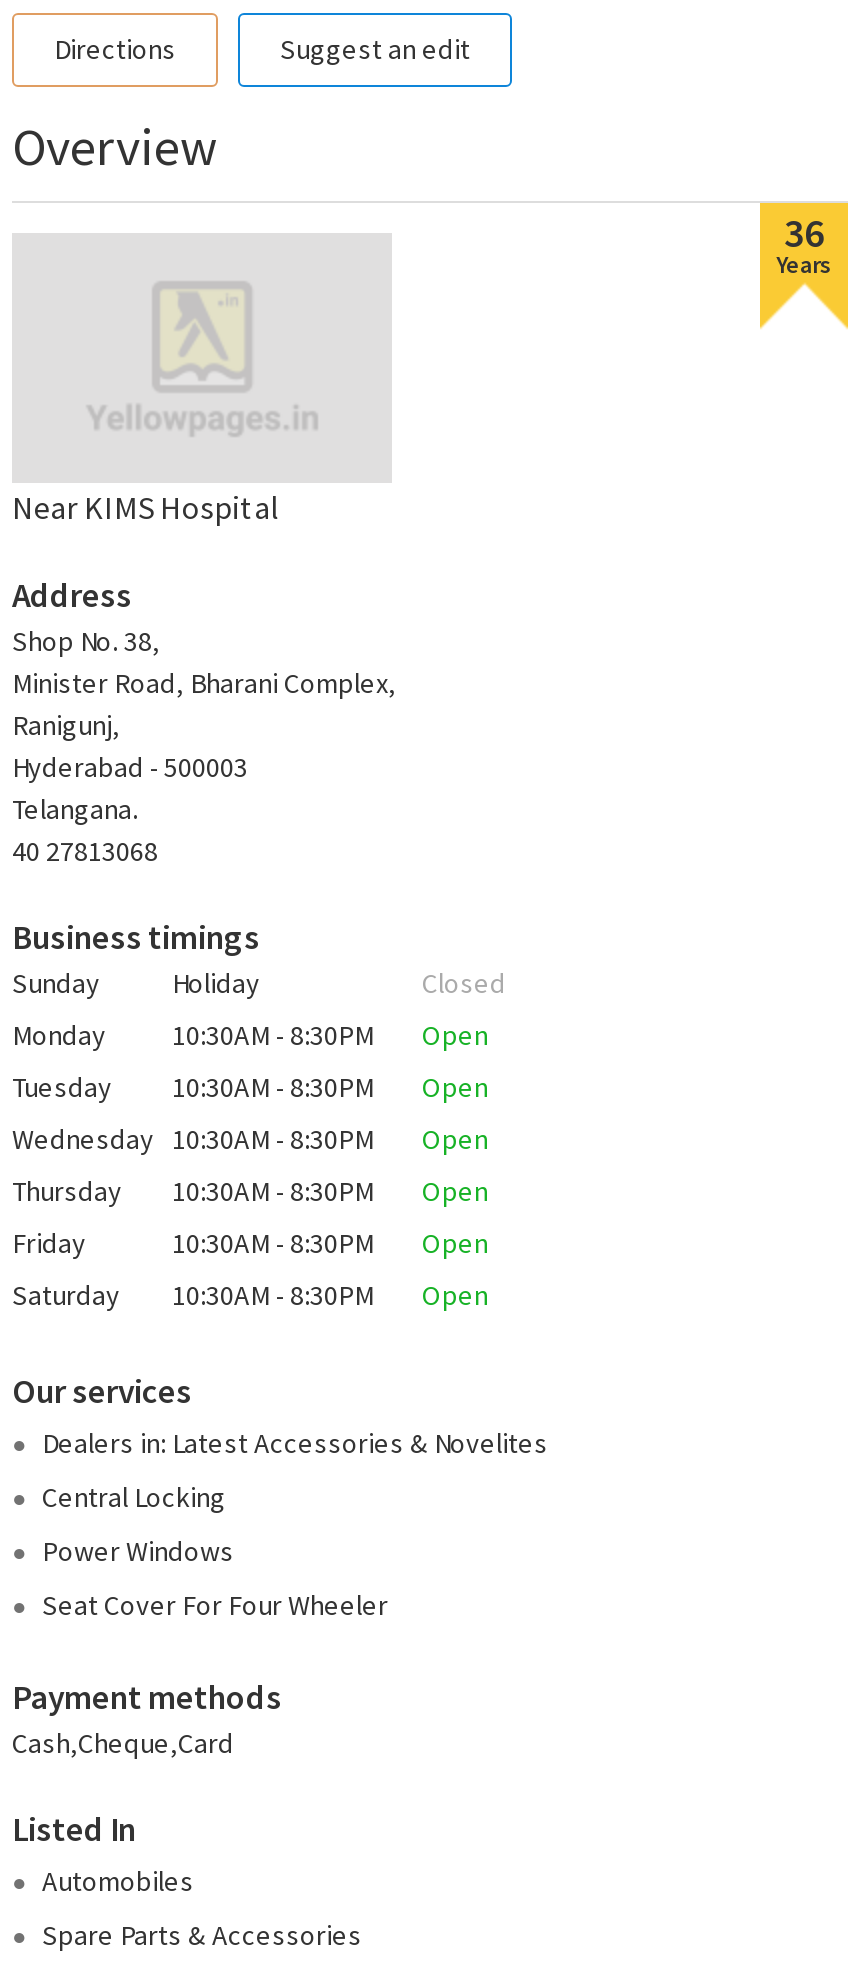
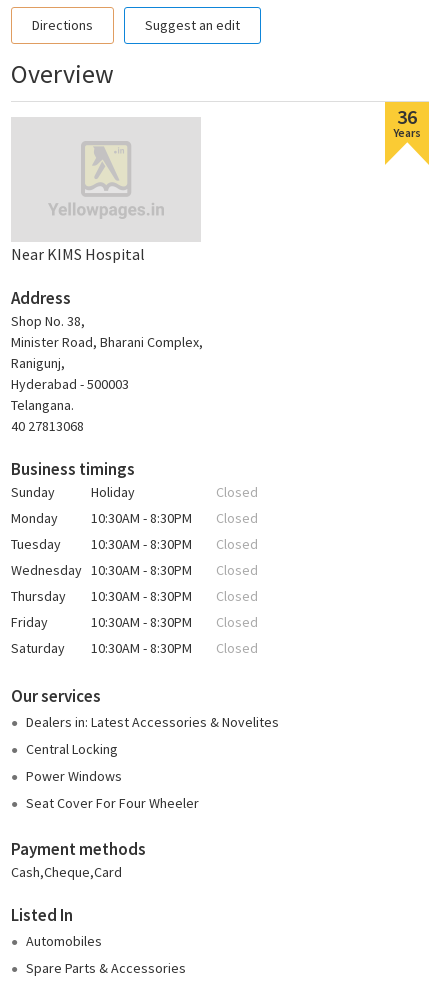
[422,1017,488,1053] Open -> [216,509,258,527] Closed
[422,1069,488,1105] Open -> [216,535,258,553] Closed
[422,1121,488,1157] Open -> [216,561,258,579] Closed
[422,1173,488,1209] Open -> [216,587,258,605] Closed
[422,1225,488,1261] Open -> [216,613,258,631] Closed
[422,1277,488,1313] Open -> [216,639,258,657] Closed

